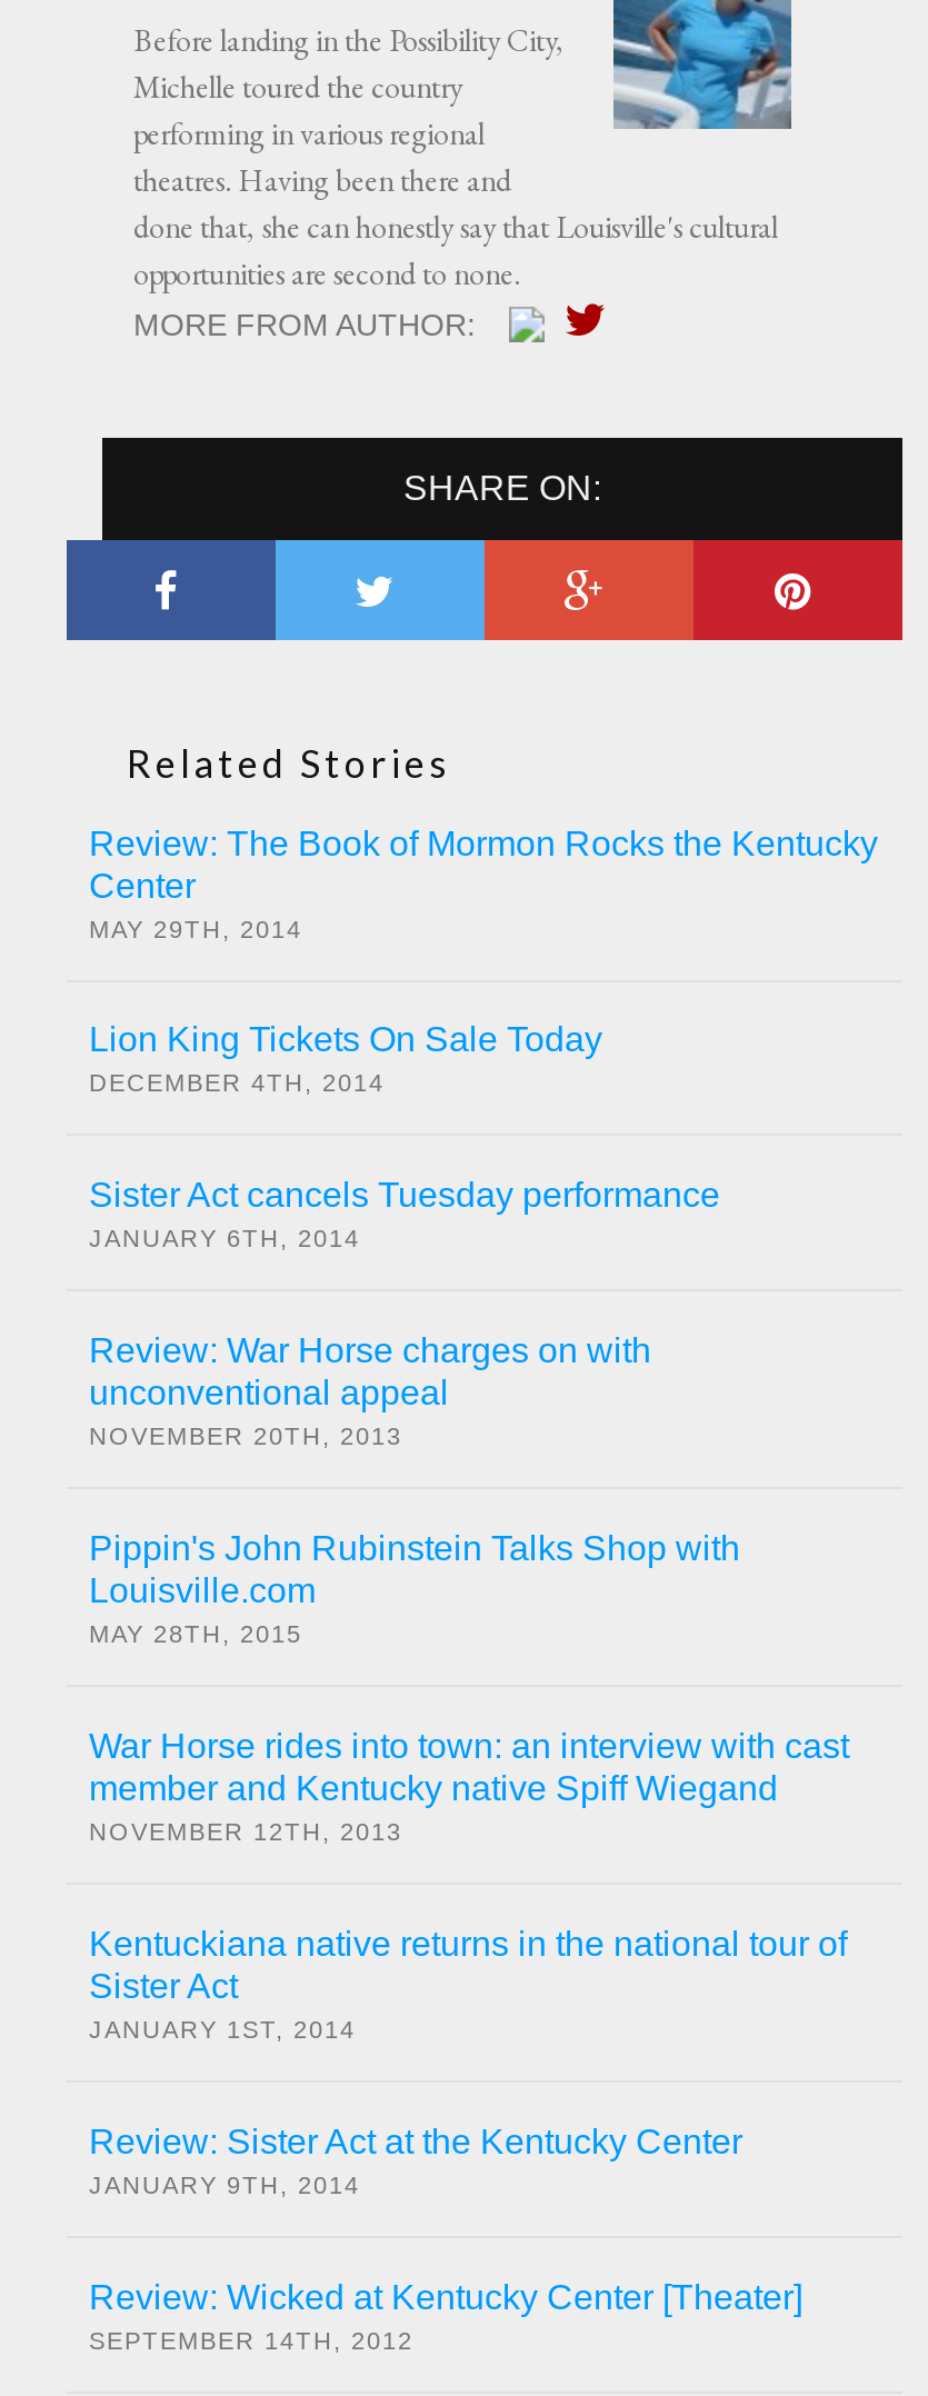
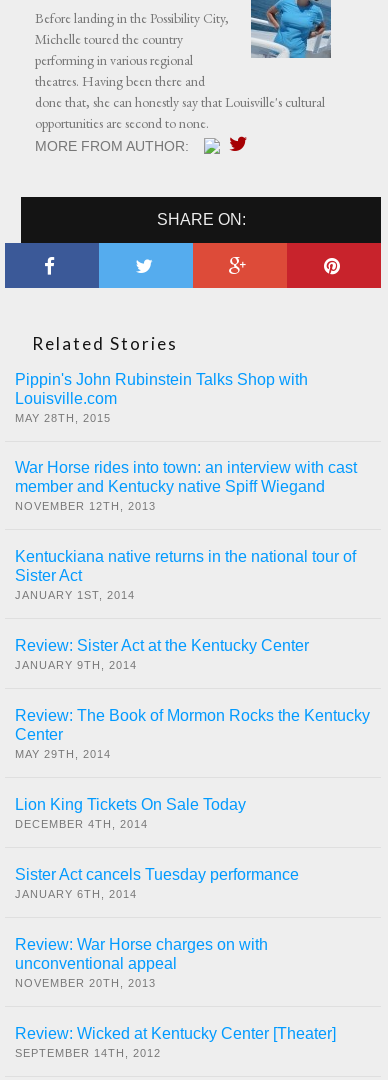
moved [89,826,878,1450] -> [15,707,370,989]: Review: The Book of Mormon Rocks the Kentucky | Center | MAY 29TH, 2014 | ... | unconventional appeal | NOVEMBER 20TH, 2013
moved [89,1530,849,2199] -> [15,371,357,671]: Pippin's John Rubinstein Talks Shop with | Louisville.com | MAY 28TH, 2015 | ... | Review: Sister Act at the Kentucky Center | JANUARY 9TH, 2014

